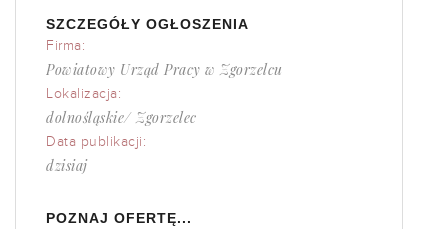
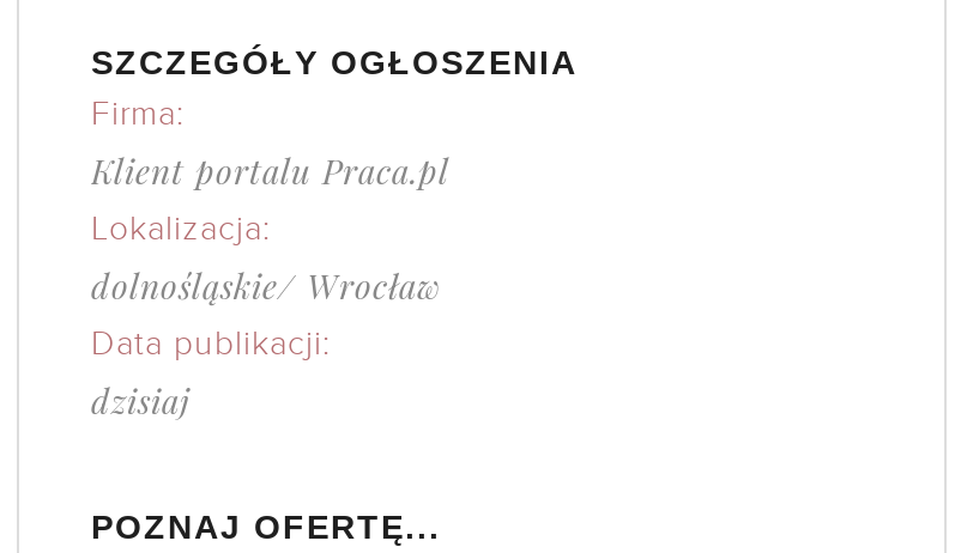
[46,60,282,79] Powiatowy Urząd Pracy w Zgorzelcu -> [91,148,449,194] Klient portalu Praca.pl
[46,108,196,127] dolnośląskie/ Zgorzelec -> [91,263,442,309] dolnośląskie/ Wrocław

